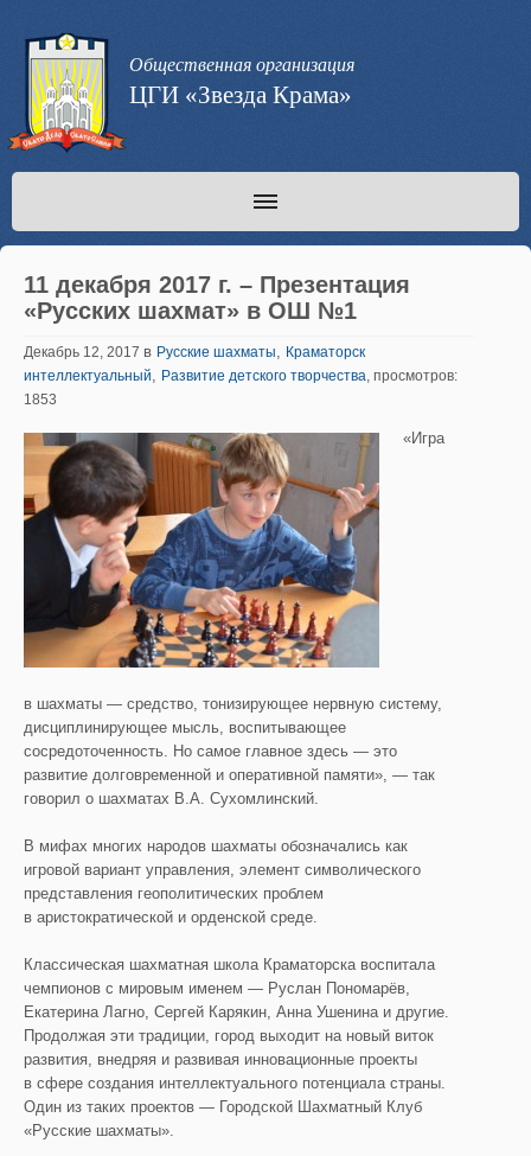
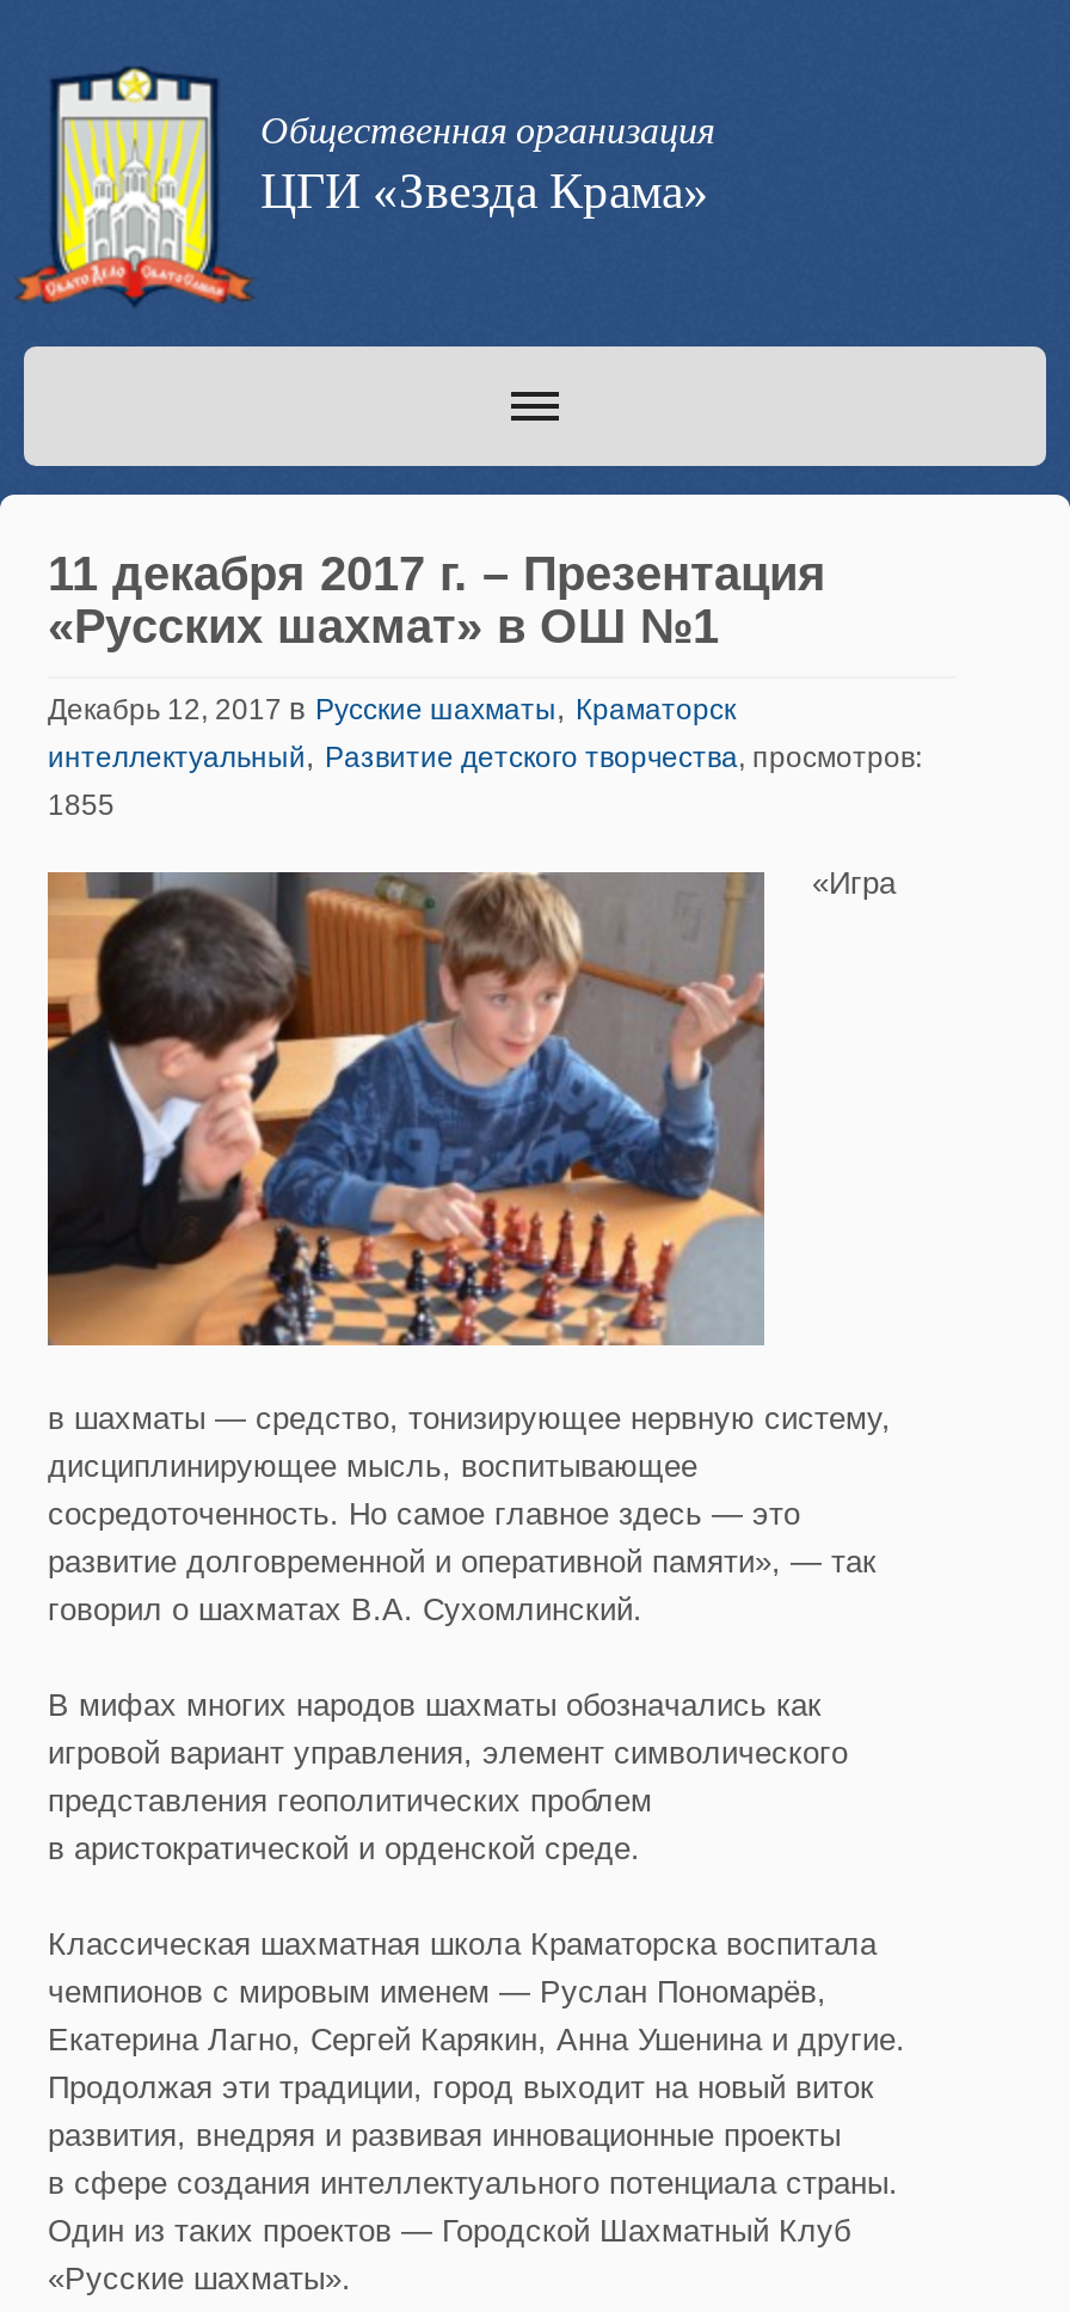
[24,391,57,408] 1853 -> [48,789,115,822] 1855

